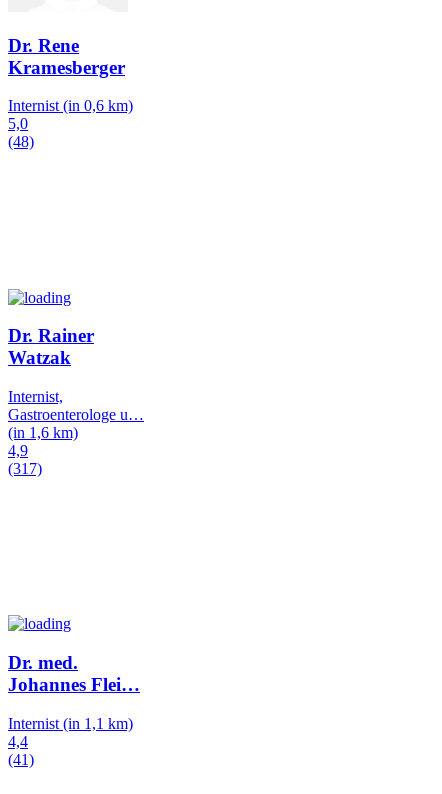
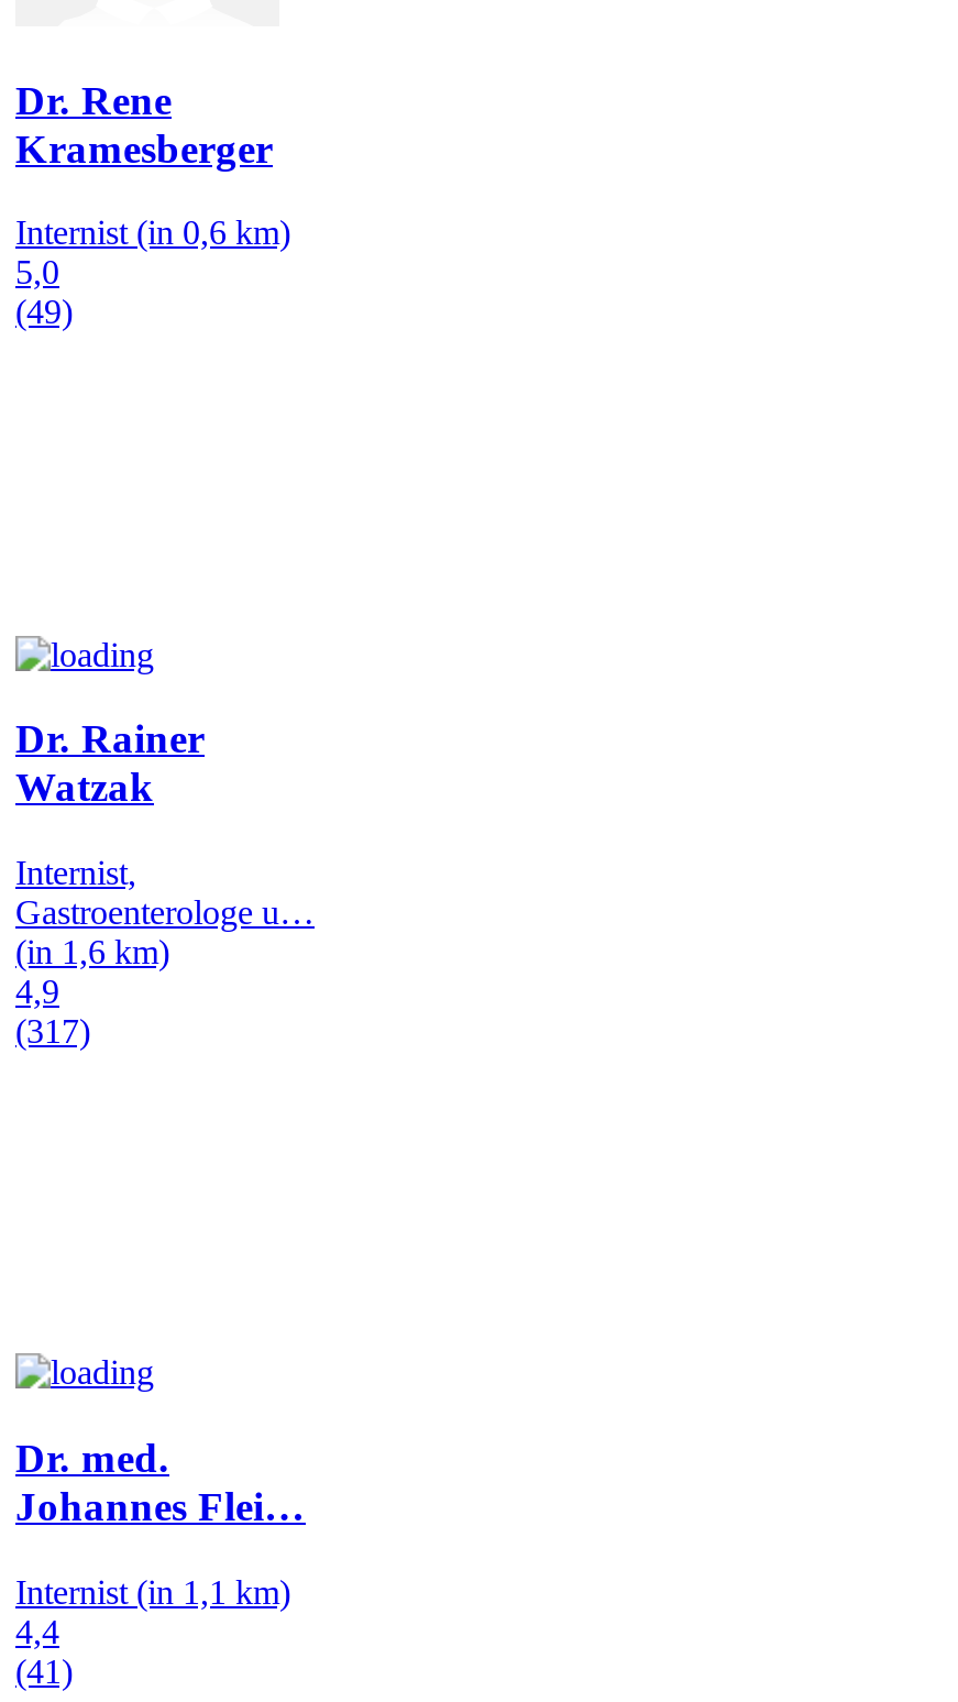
[8,133,34,150] (48) -> [15,293,73,330] (49)

